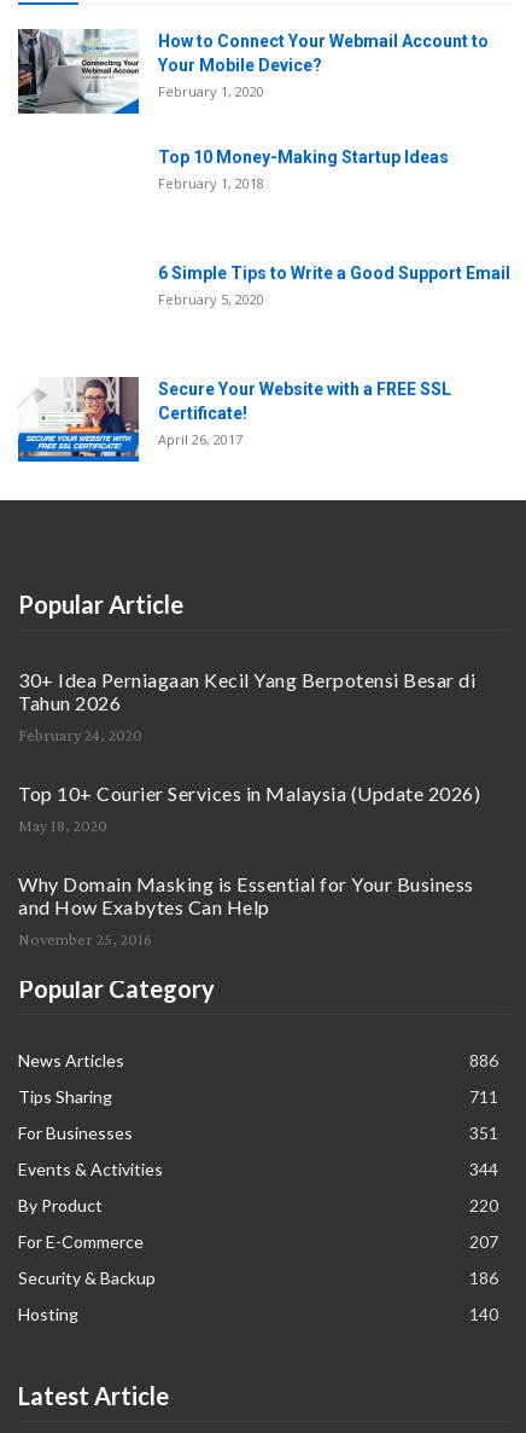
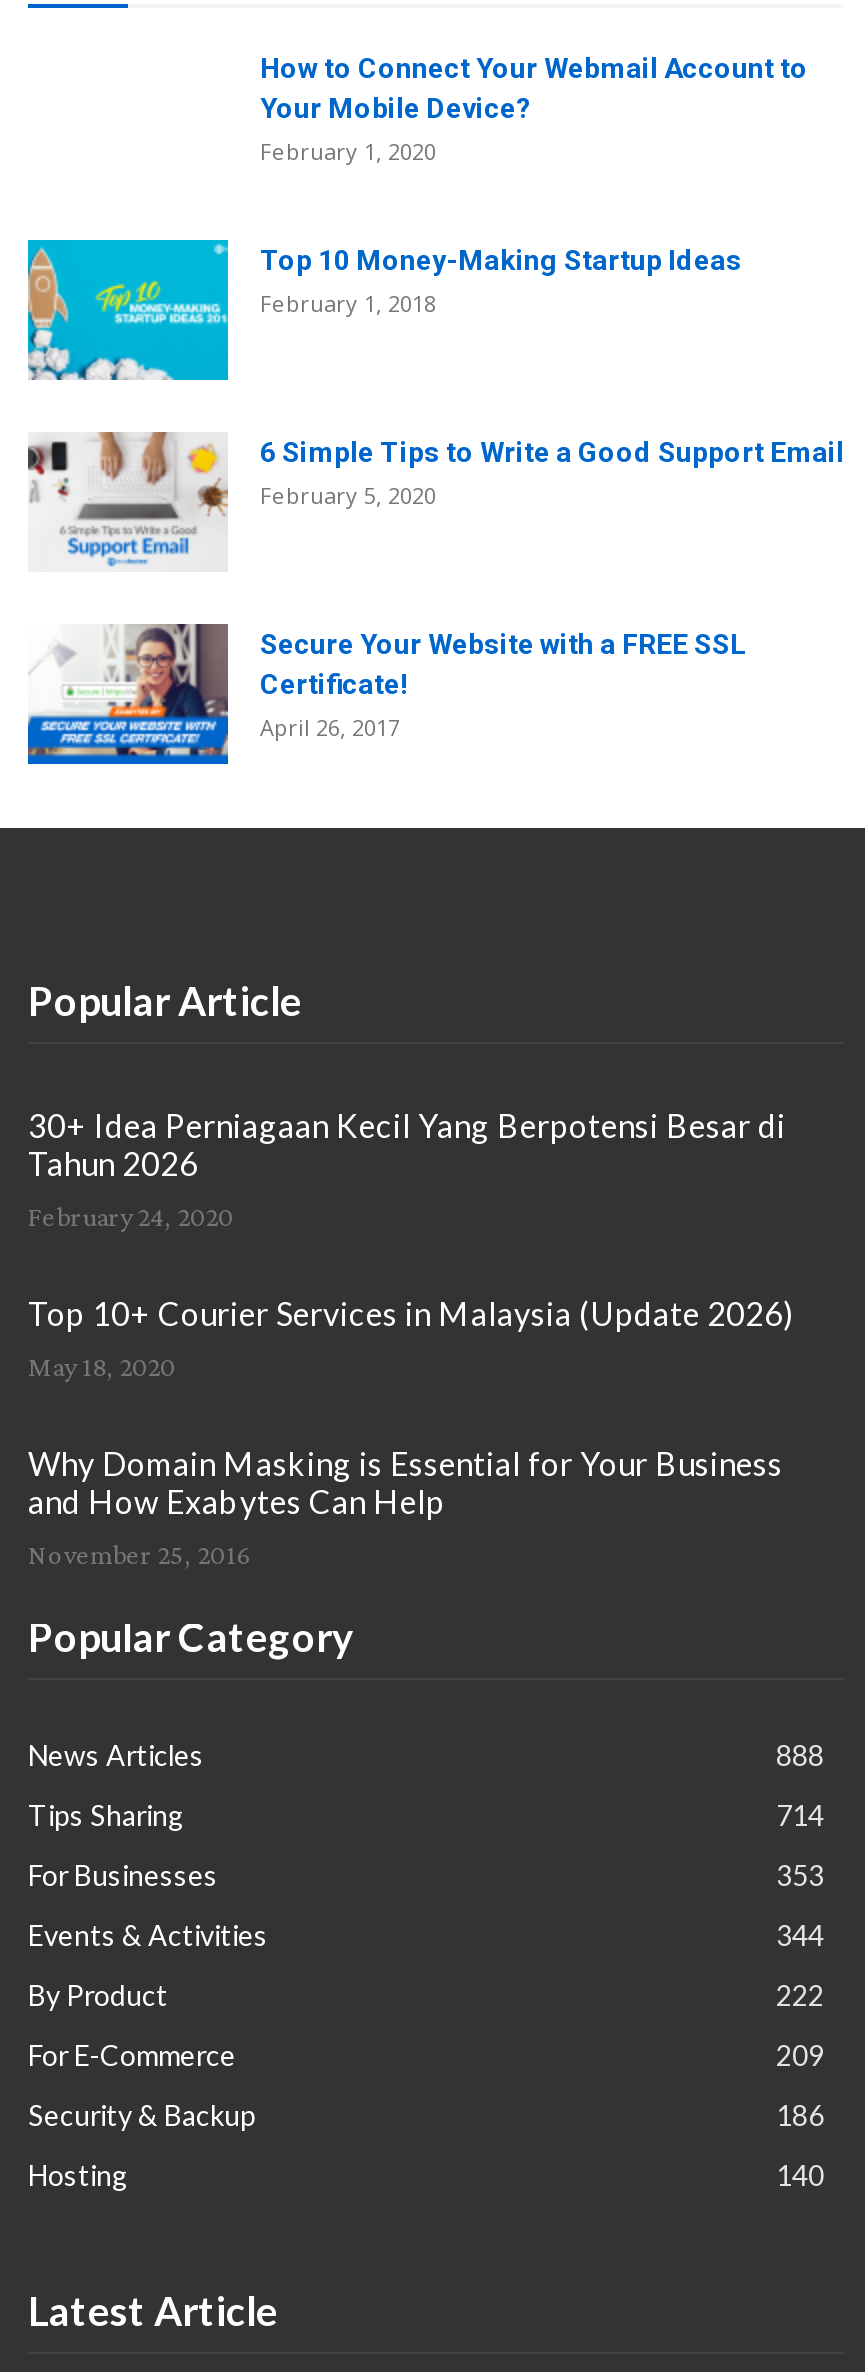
[17,28,140,115] [image] -> none
none -> [26,238,230,382] [image]
none -> [26,430,230,570] [image]
[469,1050,498,1070] 886 -> [776,1738,824,1772] 888
[469,1086,498,1107] 711 -> [776,1798,824,1832] 714
[469,1122,498,1143] 351 -> [776,1858,824,1892] 353
[469,1195,498,1215] 220 -> [776,1978,824,2012] 222
[469,1231,498,1252] 207 -> [776,2038,824,2072] 209

